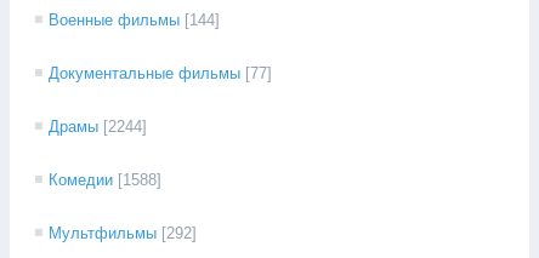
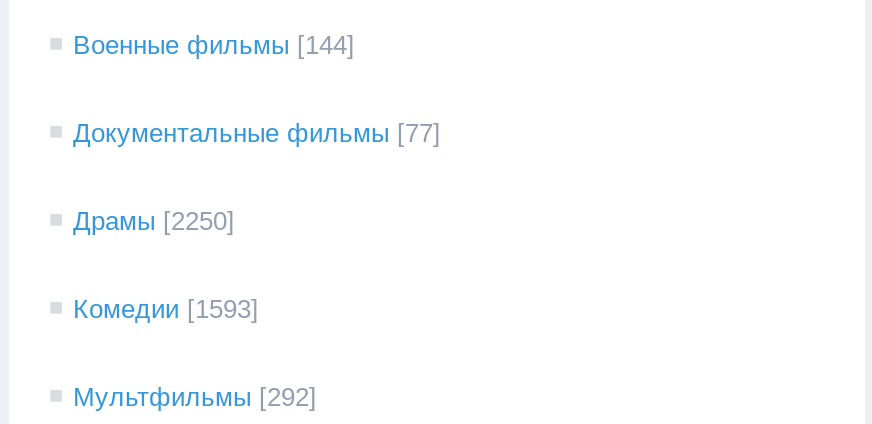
[49,117,147,136] Драмы [2244] -> [73,206,235,236] Драмы [2250]
[49,171,161,189] Комедии [1588] -> [73,294,259,324] Комедии [1593]

